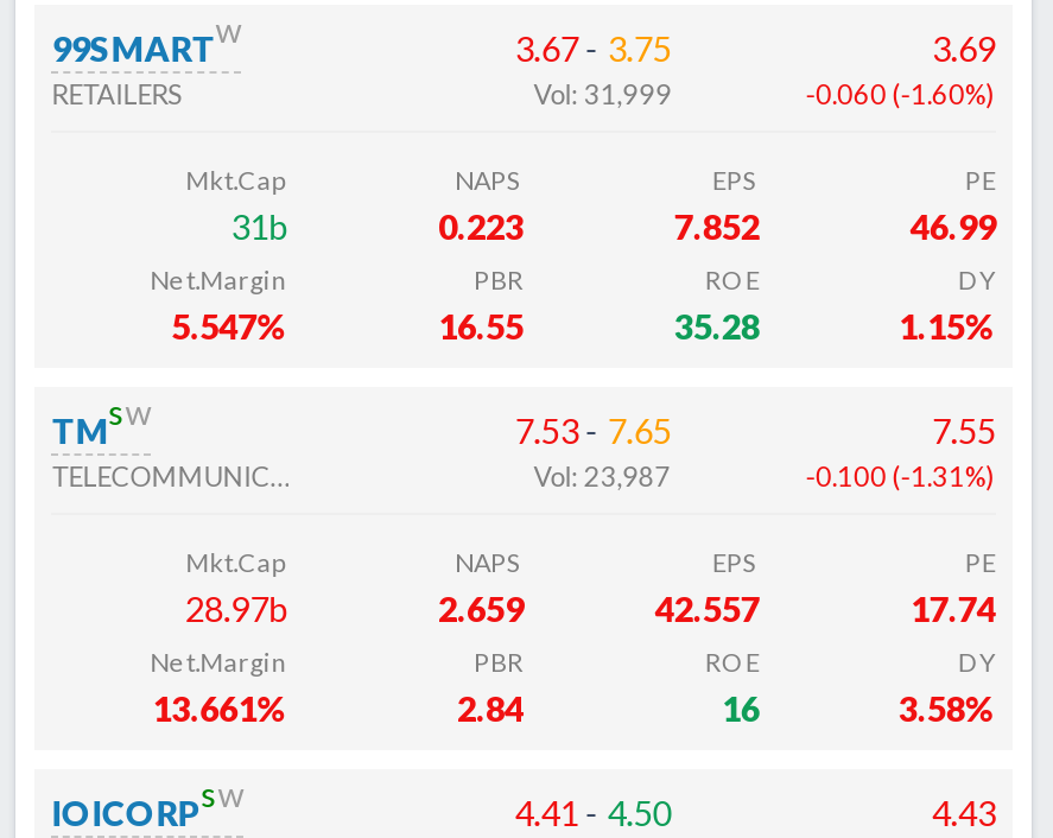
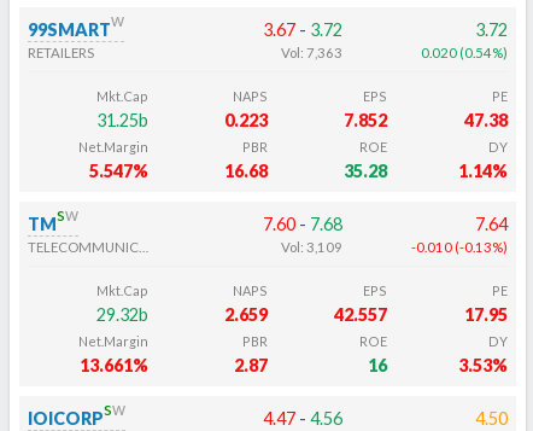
[515,28,671,68] 3.67 - 3.75 -> [263,19,343,39] 3.67 - 3.72
[931,28,996,68] 3.69 -> [475,19,507,39] 3.72
[534,78,671,108] Vol: 31,999 -> [281,44,343,60] Vol: 7,363
[806,78,996,108] -0.060 (-1.60%) -> [421,44,507,60] 0.020 (0.54%)
[231,206,288,247] 31b -> [96,110,148,130] 31.25b
[910,206,996,247] 46.99 -> [464,110,507,130] 47.38
[438,306,524,346] 16.55 -> [224,160,268,181] 16.68
[898,306,996,346] 1.15% -> [458,160,507,181] 1.14%
[515,410,671,450] 7.53 - 7.65 -> [263,213,343,234] 7.60 - 7.68
[931,410,996,450] 7.55 -> [475,213,507,234] 7.64
[534,460,671,491] Vol: 23,987 -> [281,239,343,254] Vol: 3,109
[806,460,996,491] -0.100 (-1.31%) -> [411,239,507,254] -0.010 (-0.13%)
[185,588,288,629] 28.97b -> [96,304,148,325] 29.32b
[910,588,996,629] 17.74 -> [464,304,507,325] 17.95
[457,688,524,728] 2.84 -> [234,355,268,375] 2.87
[898,688,996,728] 3.58% -> [458,355,507,375] 3.53%
[515,792,671,832] 4.41 - 4.50 -> [263,408,343,428] 4.47 - 4.56
[931,792,996,832] 4.43 -> [475,408,507,428] 4.50

